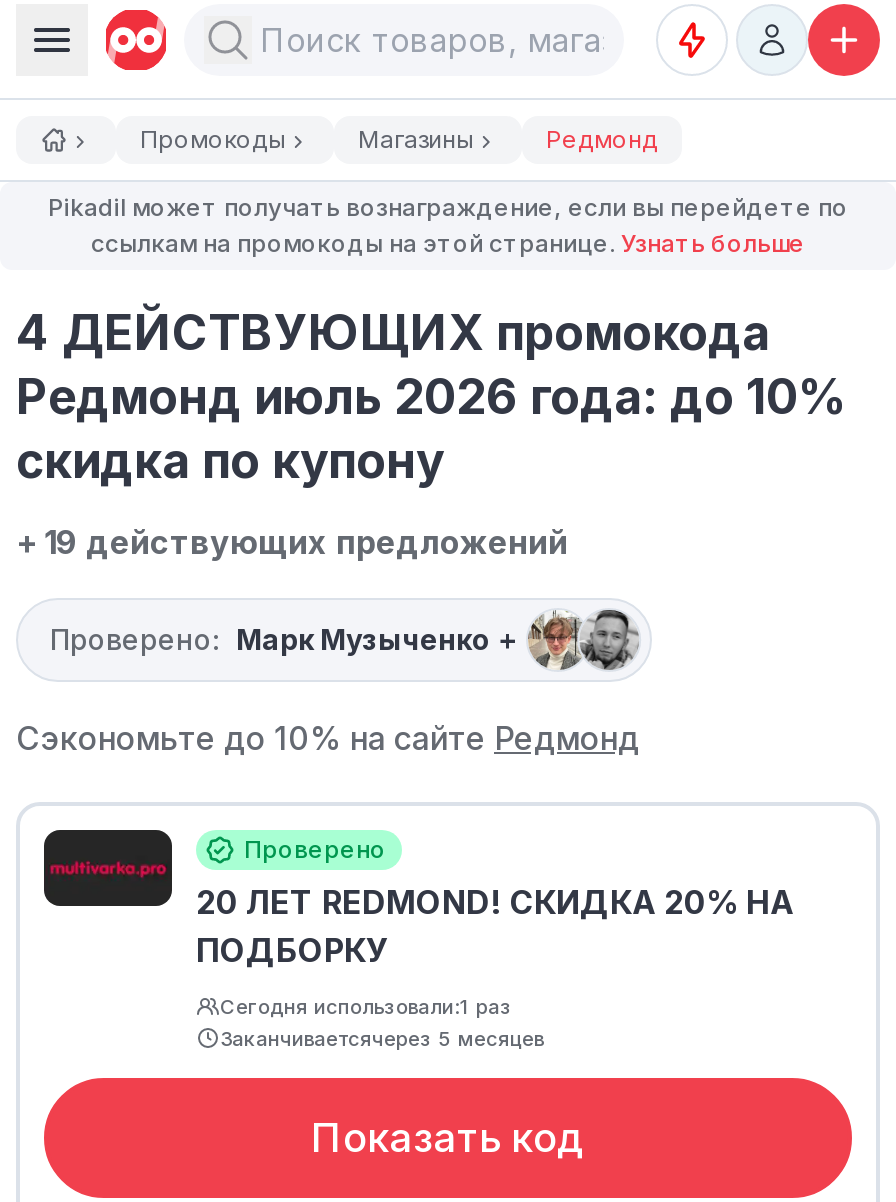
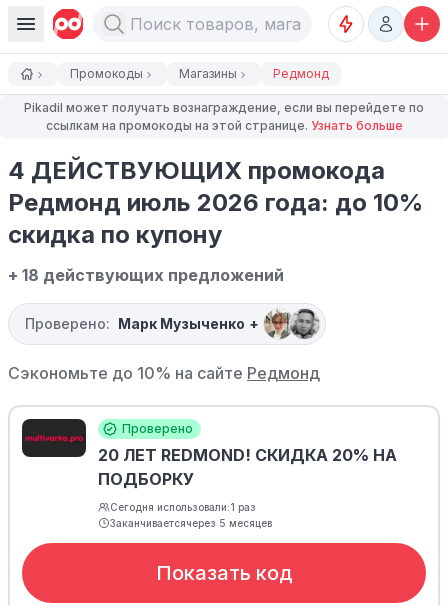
[16,522,568,562] + 19 действующих предложений -> [8,265,284,285] + 18 действующих предложений

